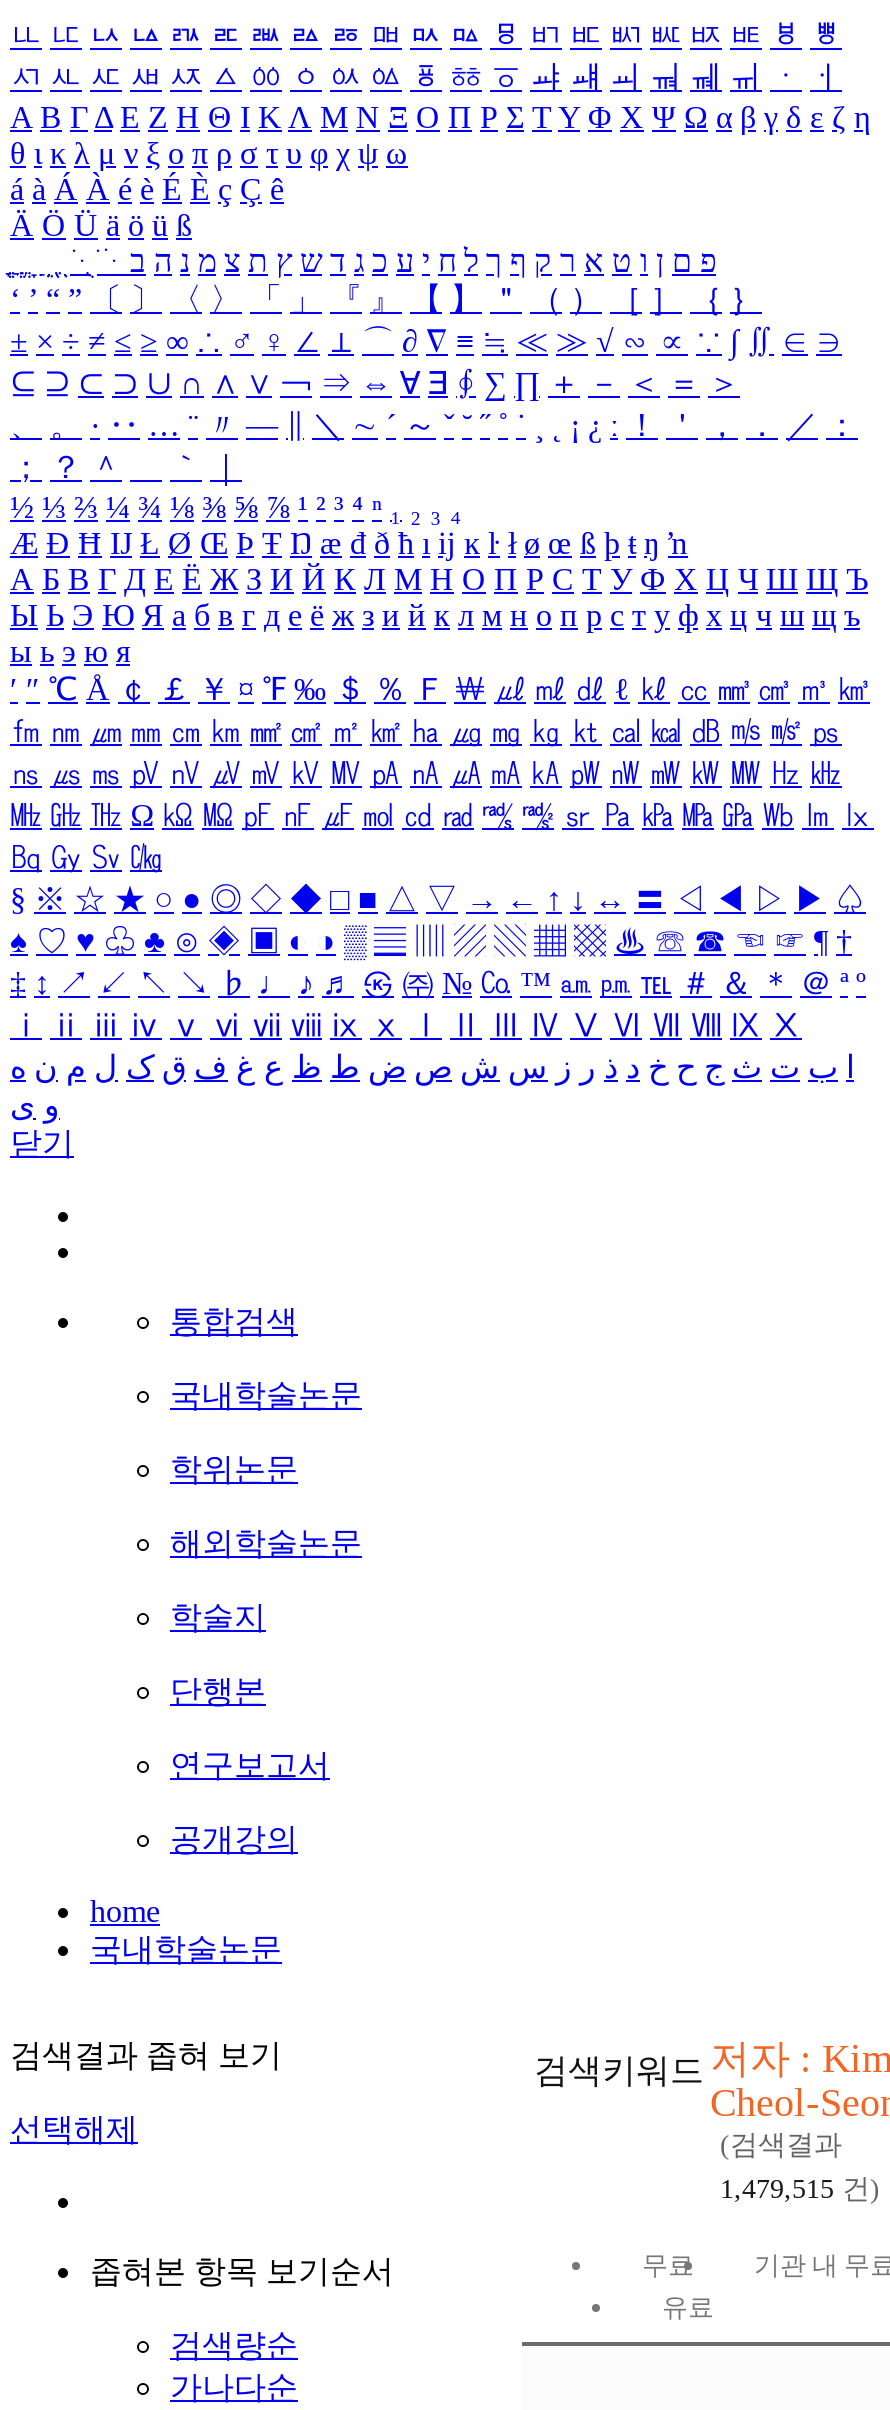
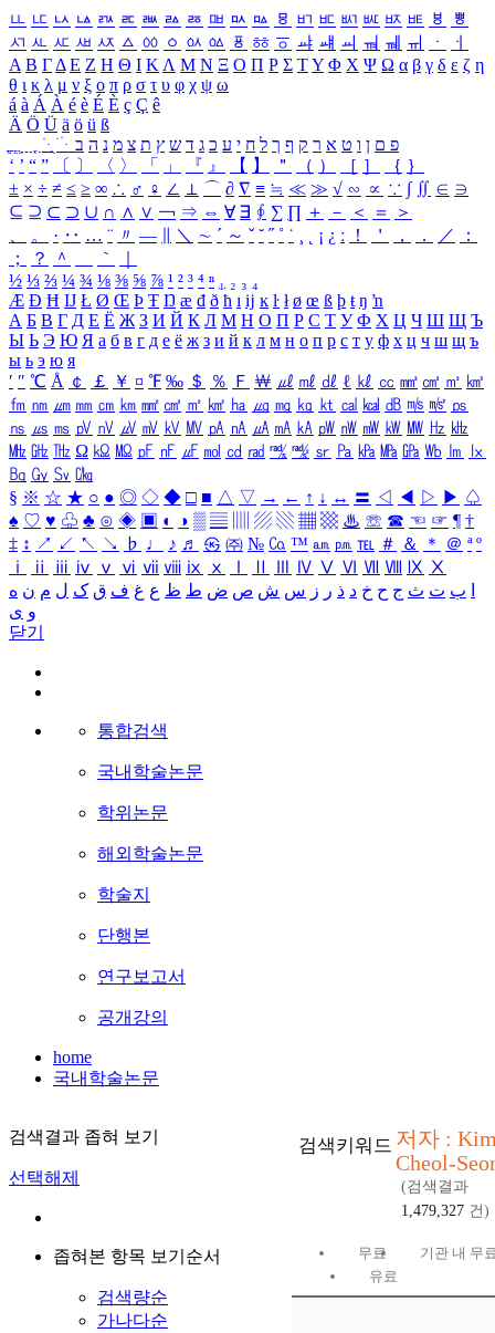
[720,2175,880,2205] 1,479,515 건) -> [401,1203,489,1220] 1,479,327 건)

